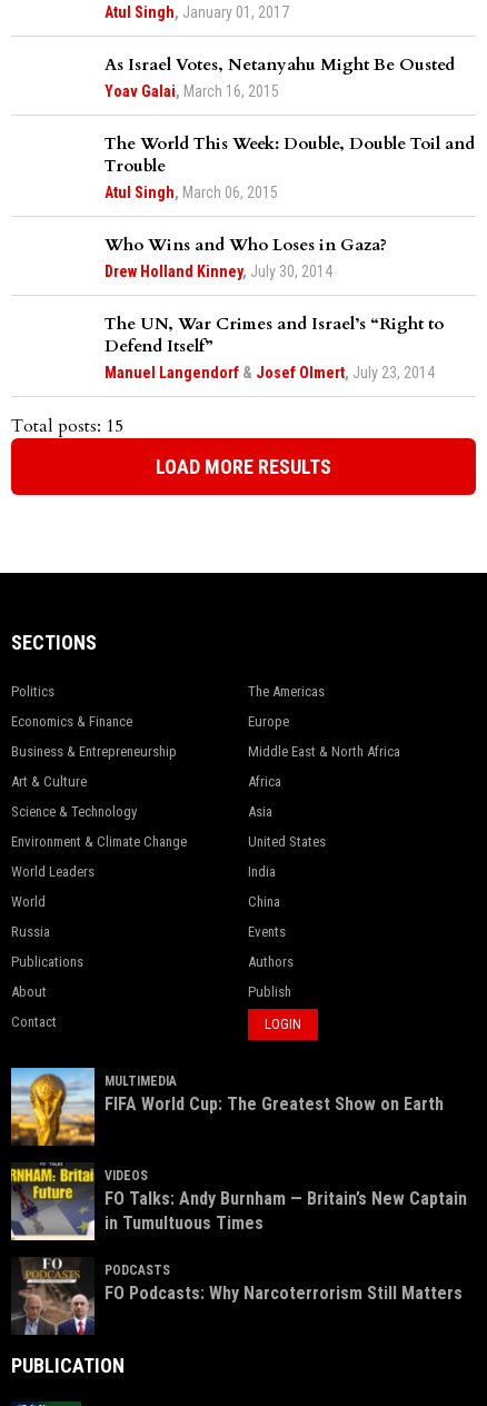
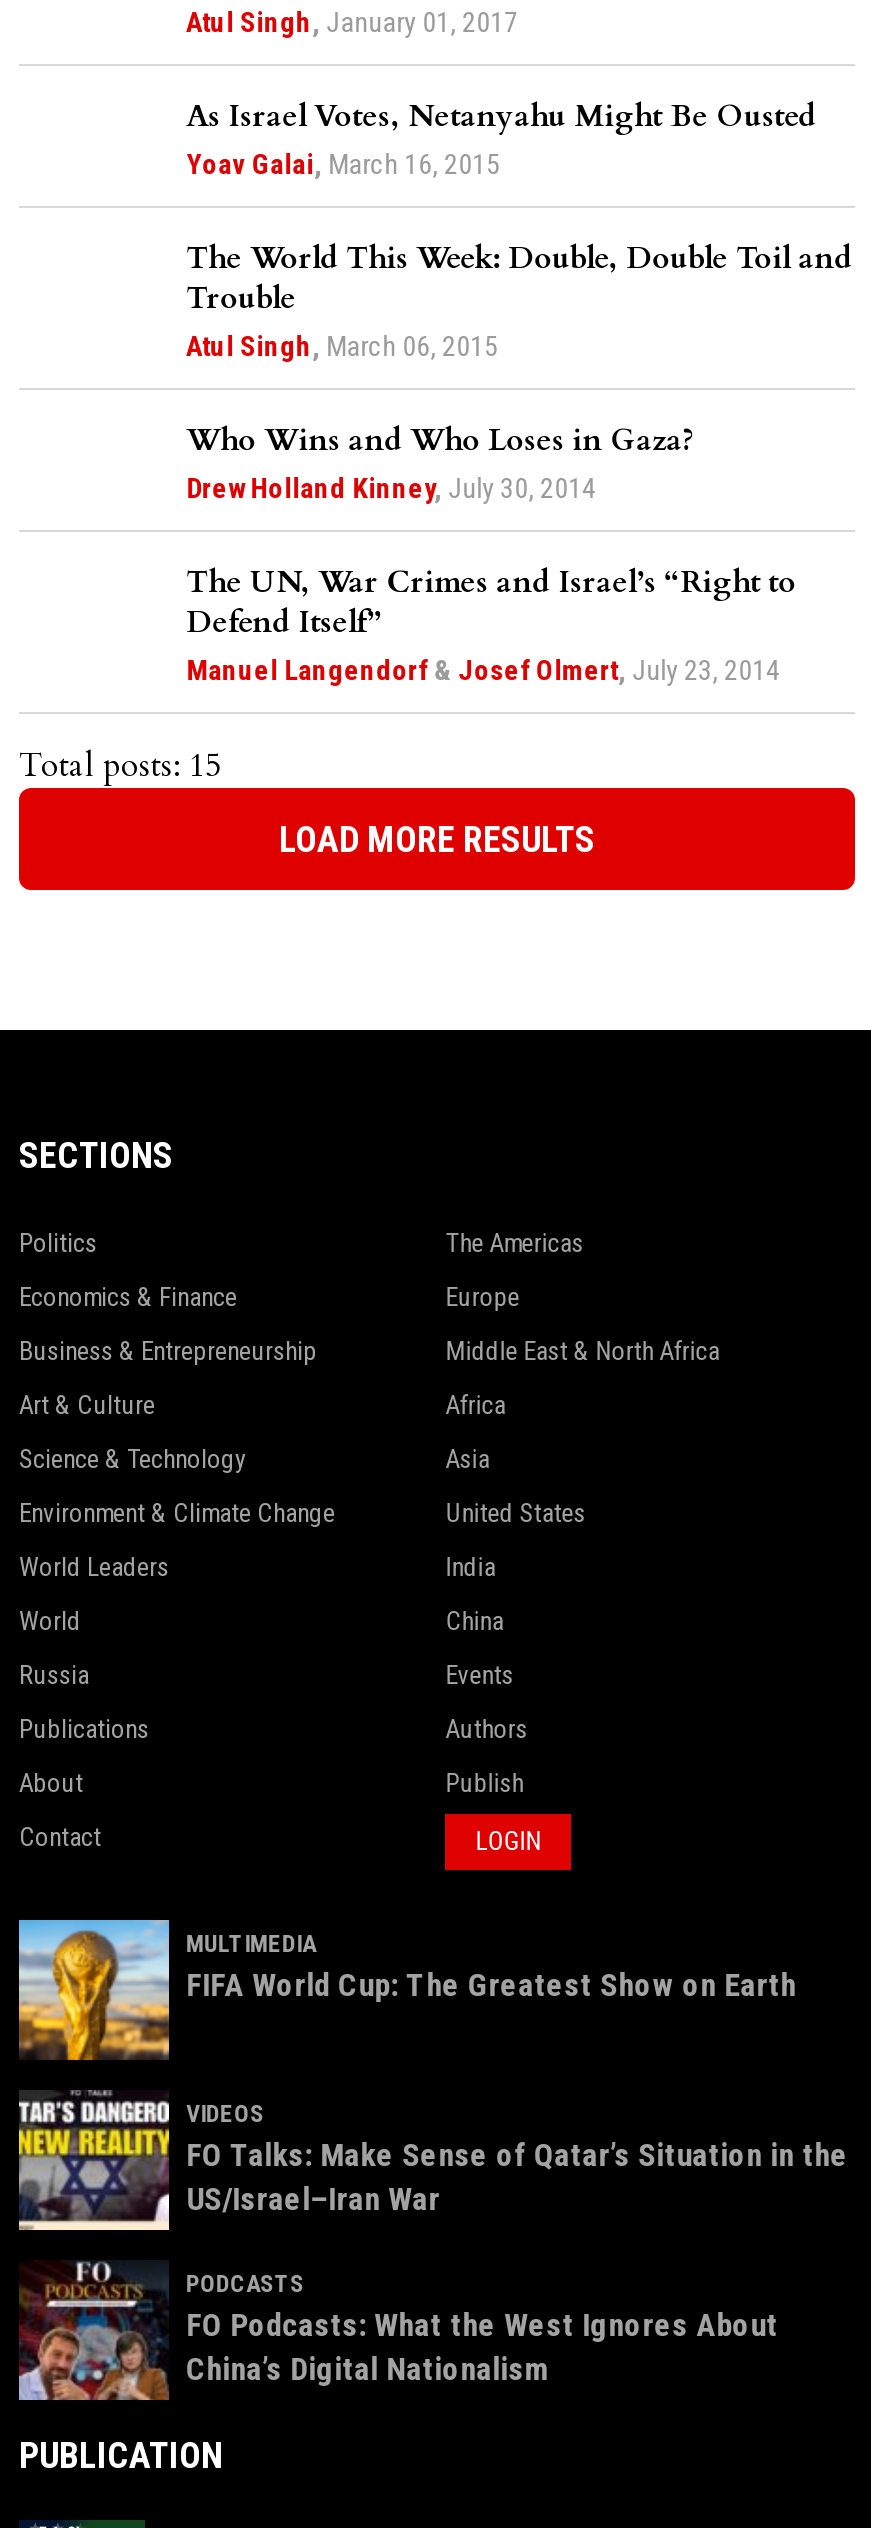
[10,1168,467,1236] [image] | FO Talks: Andy Burnham — Britain’s New Captain | in Tumultuous Times -> [17,2098,848,2230] [image] | FO Talks: Make Sense of Qatar’s Situation in the | US/Israel–Iran War
[11,1258,462,1336] [image] | FO Podcasts: Why Narcoterrorism Still Matters -> [17,2264,778,2402] [image] | FO Podcasts: What the West Ignores About | China’s Digital Nationalism

